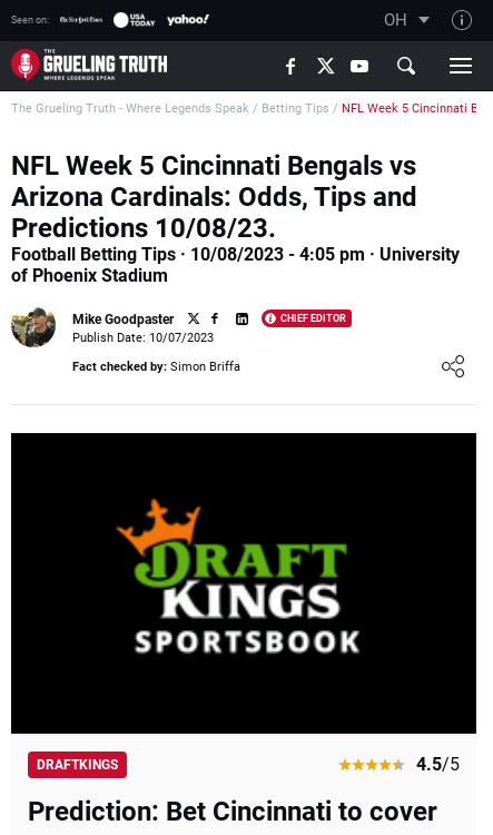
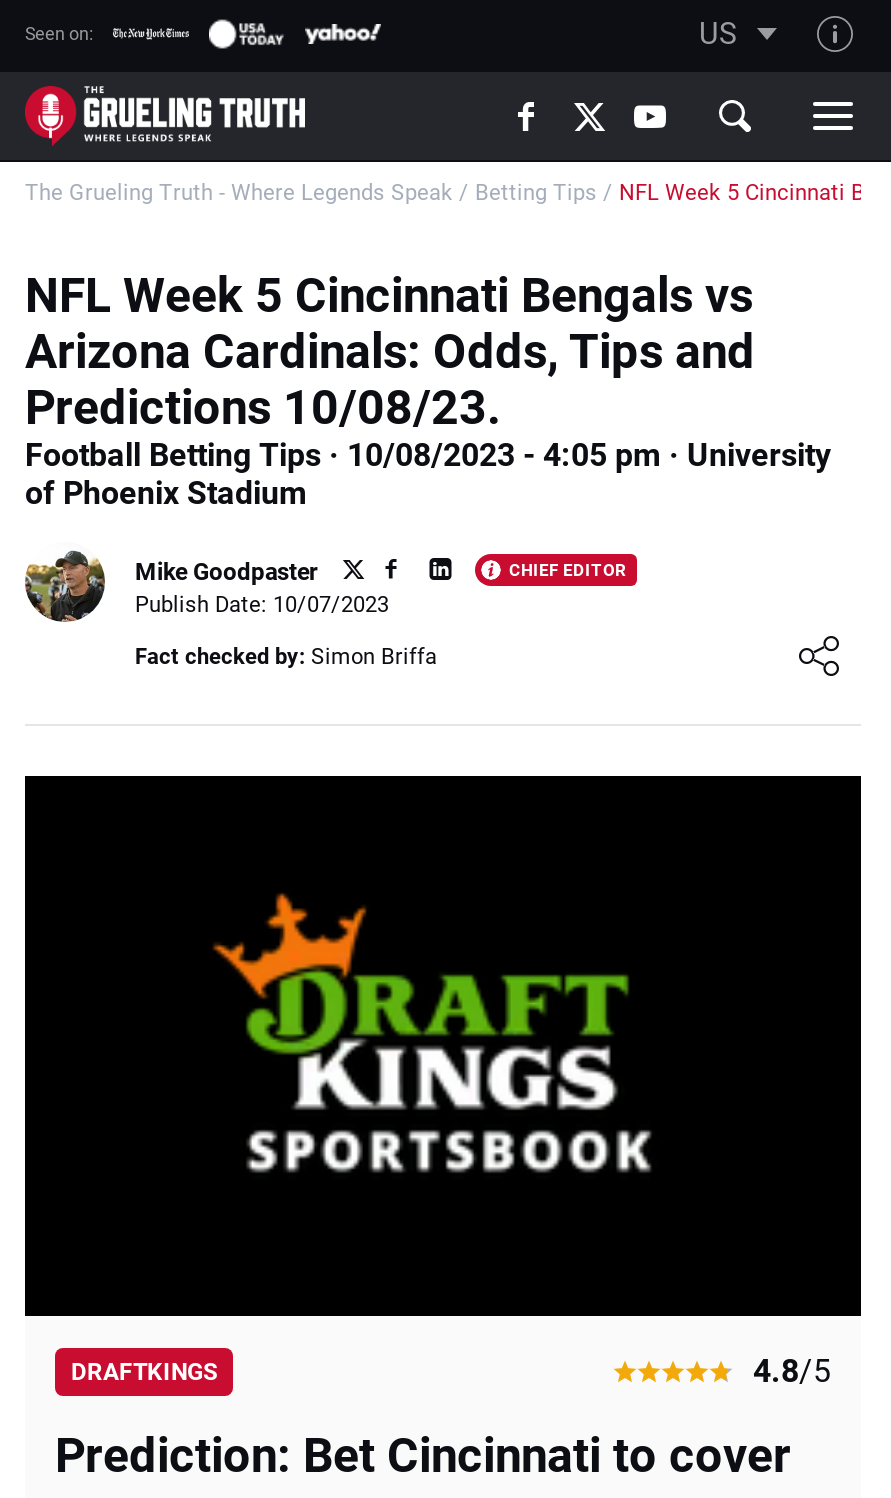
[384,10,407,30] OH -> [699,16,737,52] US
[416,753,460,774] 4.5/5 -> [753,1351,831,1389] 4.8/5

